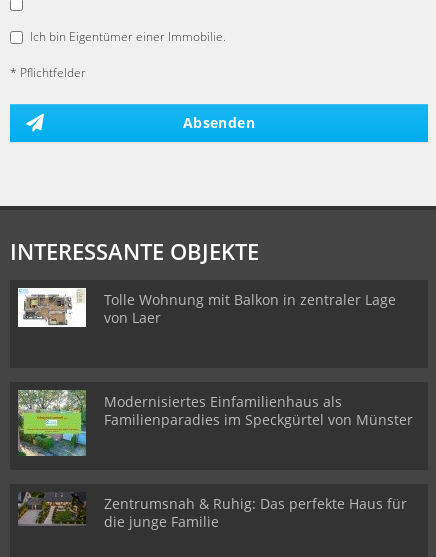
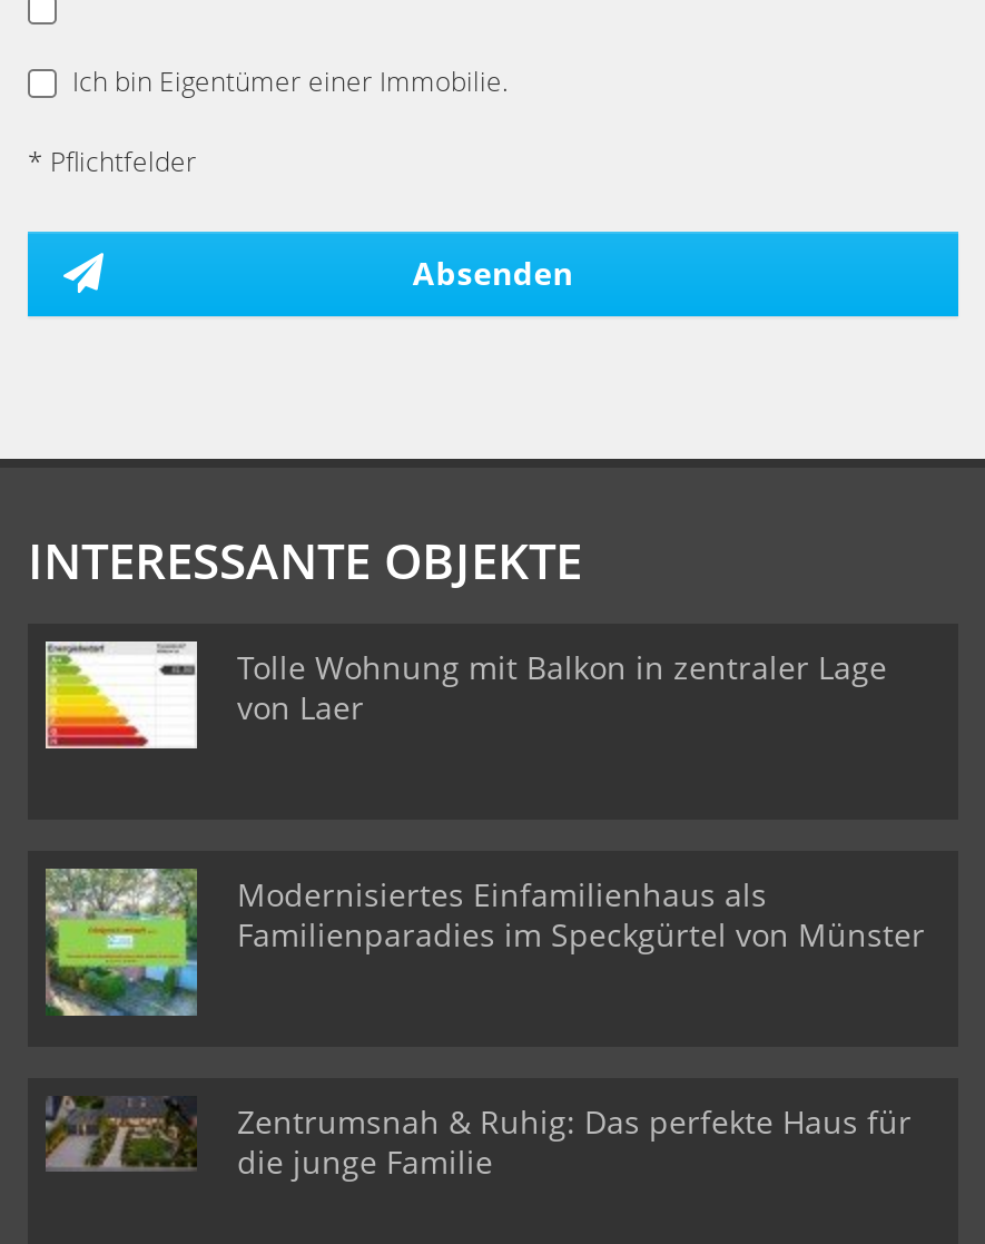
[17,289,86,336] [image] -> [43,641,199,751] [image]

